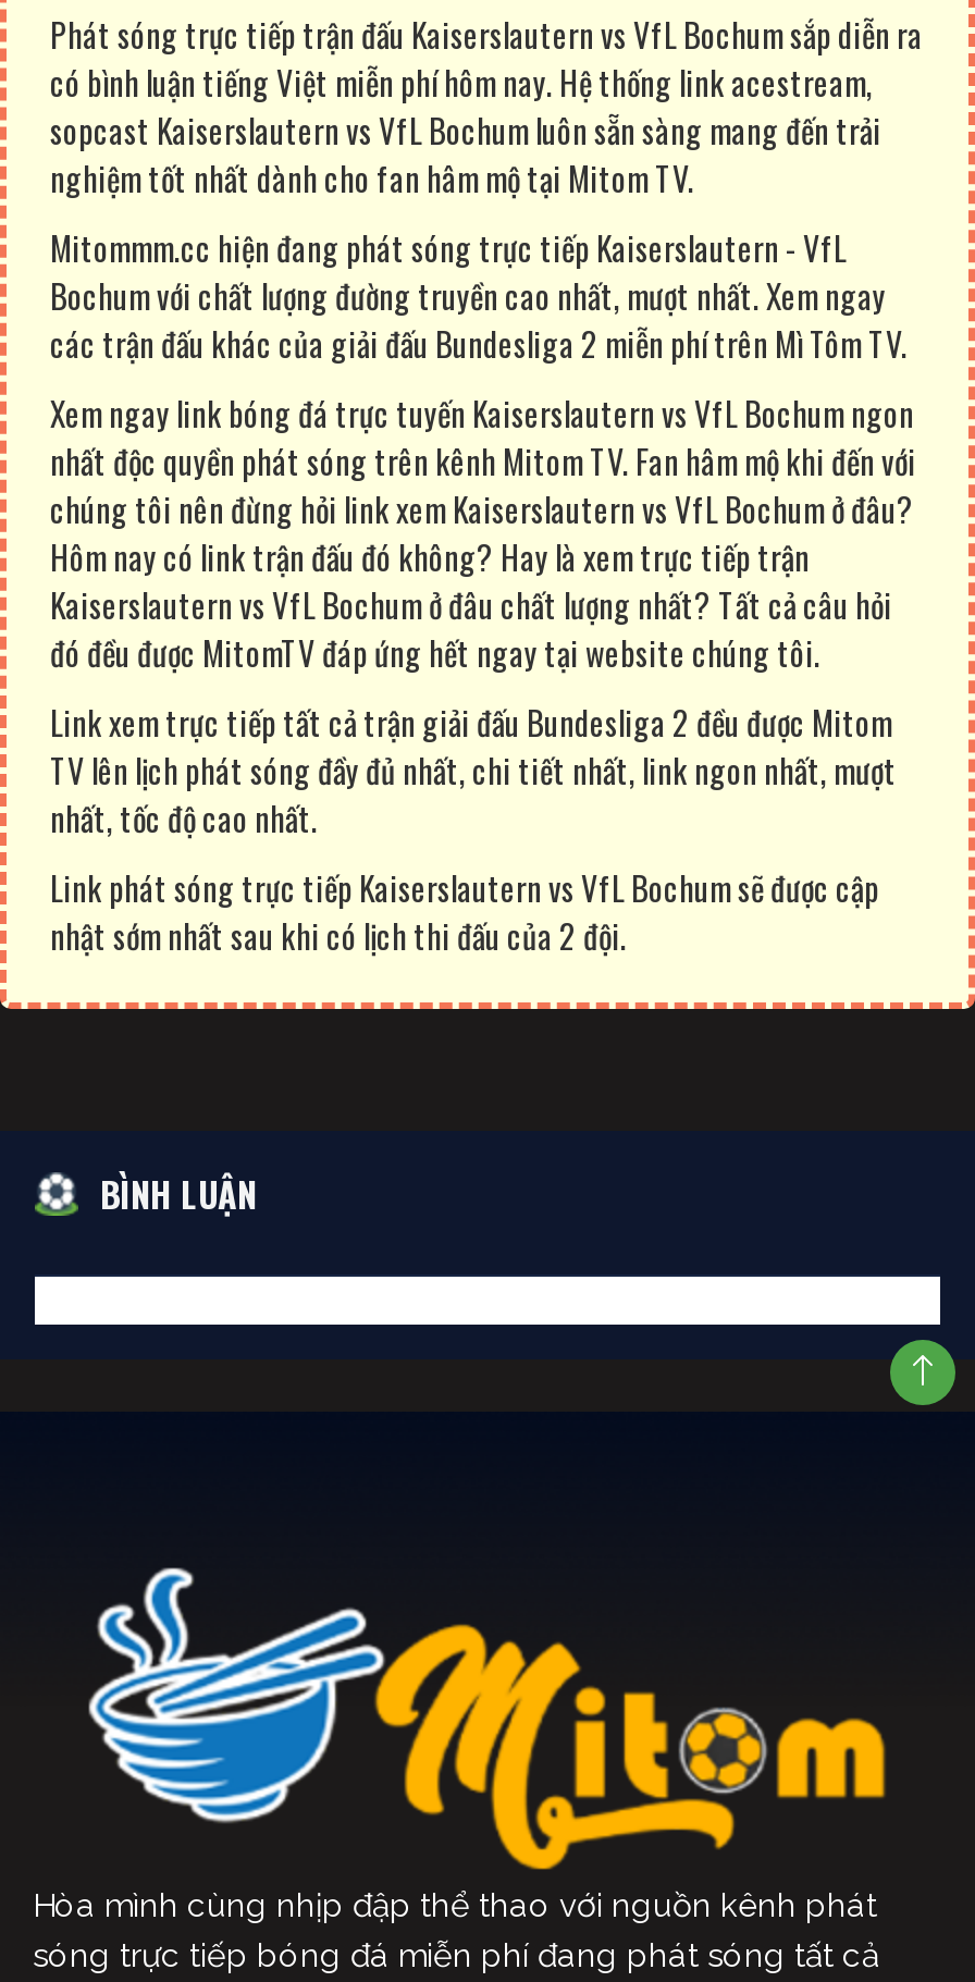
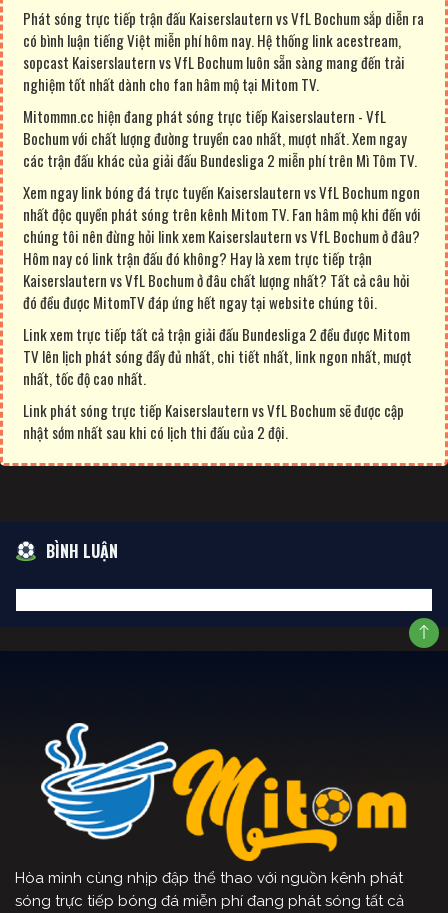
[50,222,847,270] Mitommm.cc hiện đang phát sóng trực tiếp Kaiserslautern - VfL -> [23,105,386,127] Mitommn.cc hiện đang phát sóng trực tiếp Kaiserslautern - VfL

